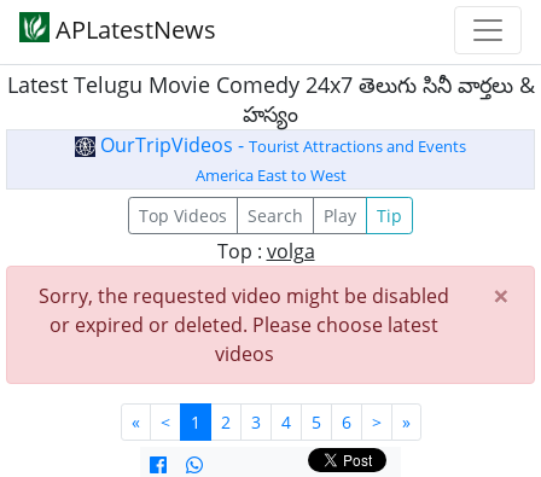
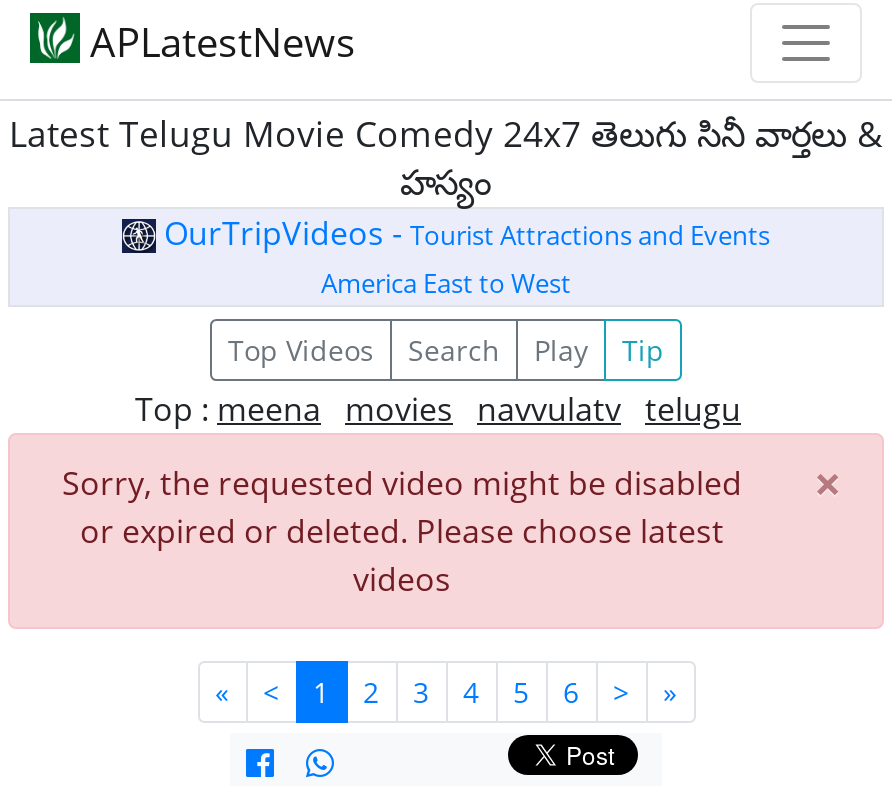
[217,238,315,264] Top : volga -> [135,387,741,431] Top : meena movies navvulatv telugu

